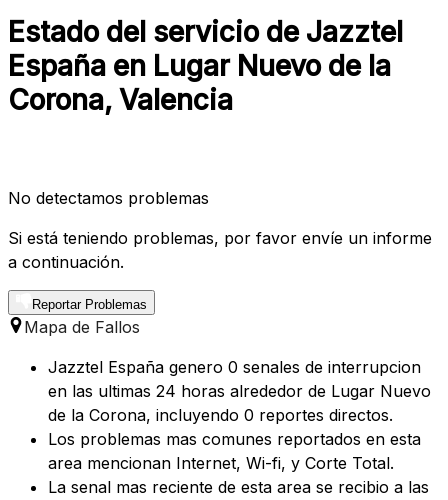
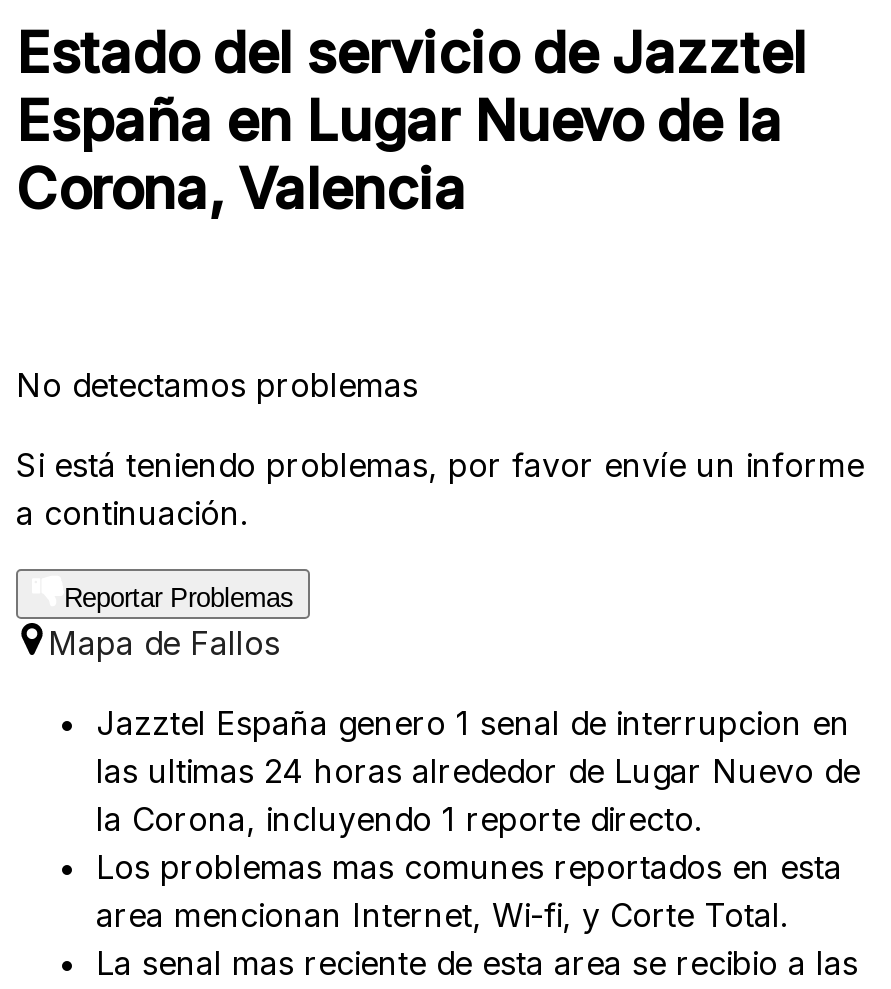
[48,357,431,425] Jazztel España genero 0 senales de interrupcion | en las ultimas 24 horas alrededor de Lugar Nuevo | de la Corona, incluyendo 0 reportes directos. -> [96,704,860,840] Jazztel España genero 1 senal de interrupcion en | las ultimas 24 horas alrededor de Lugar Nuevo de | la Corona, incluyendo 1 reporte directo.

